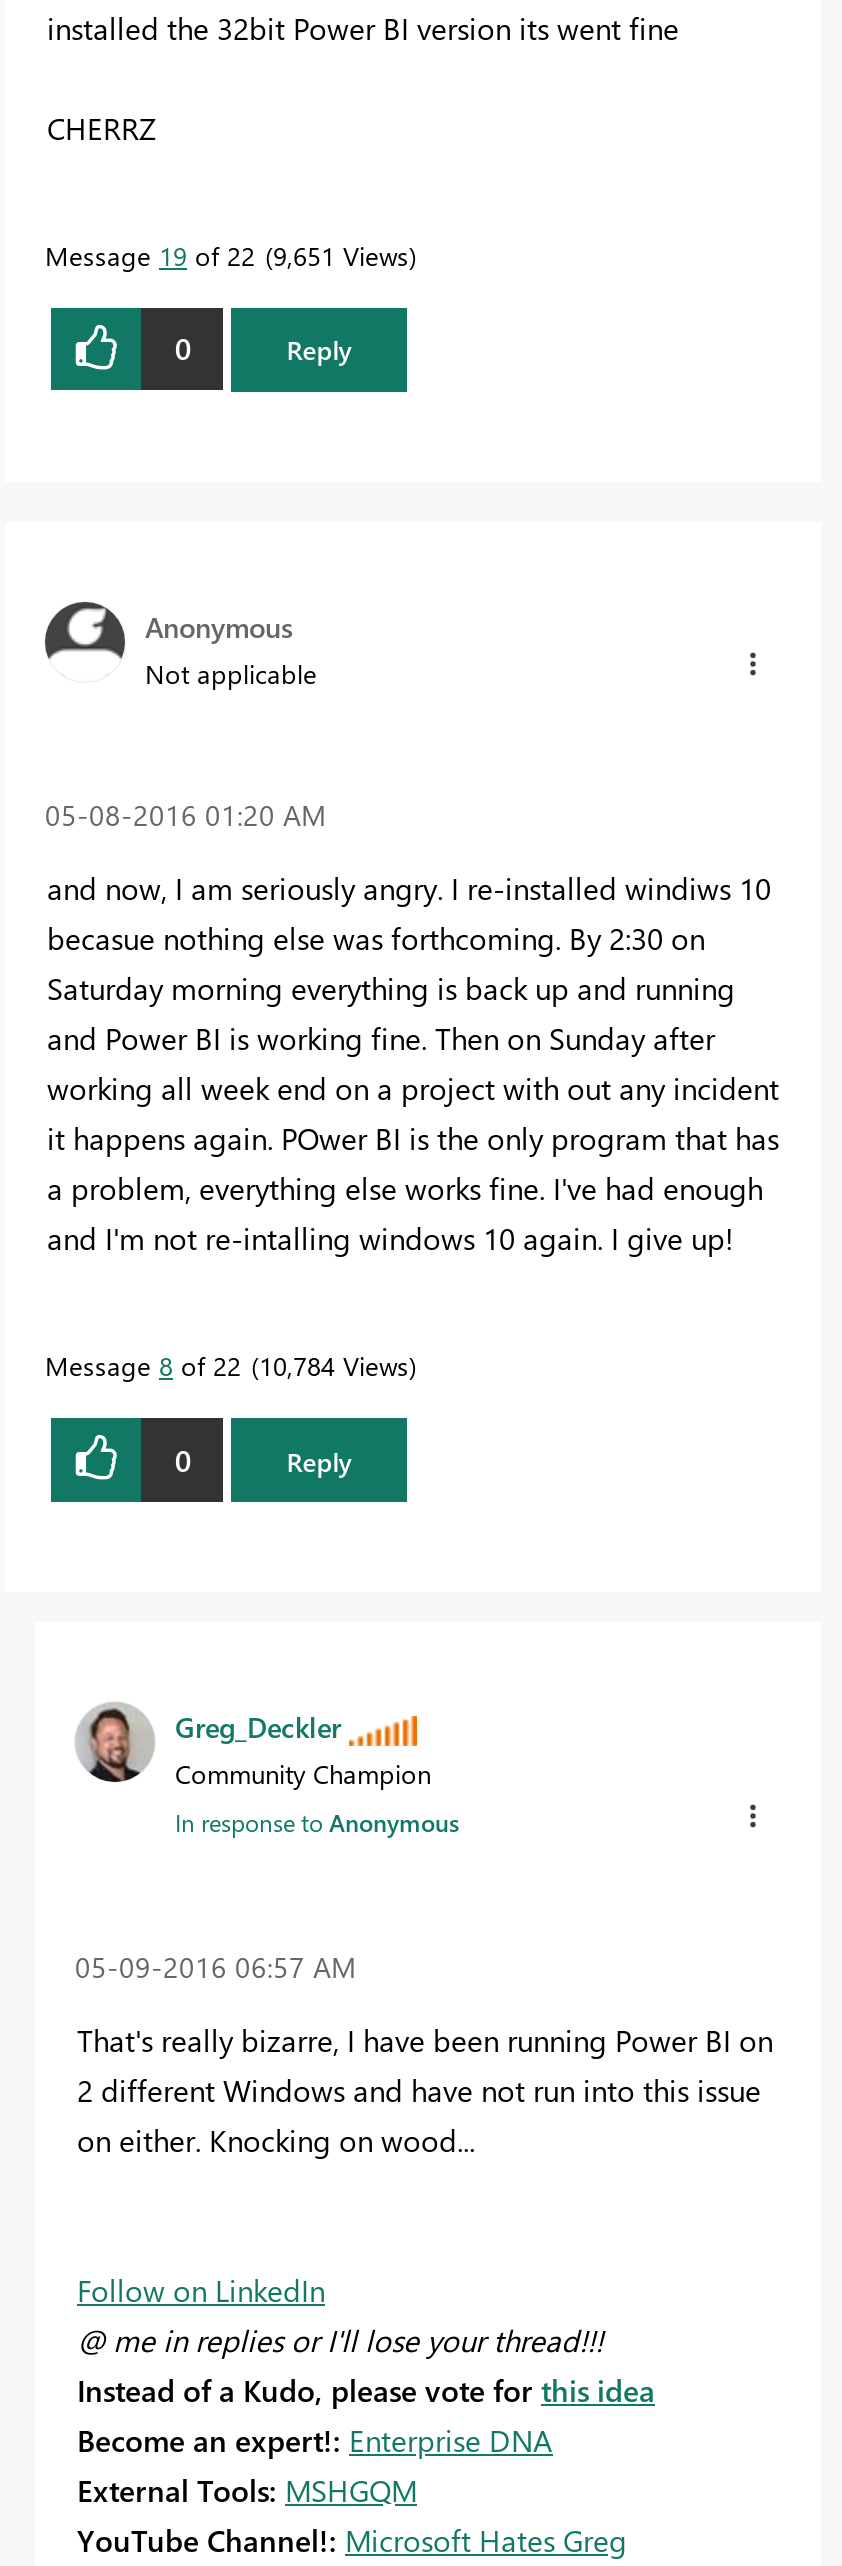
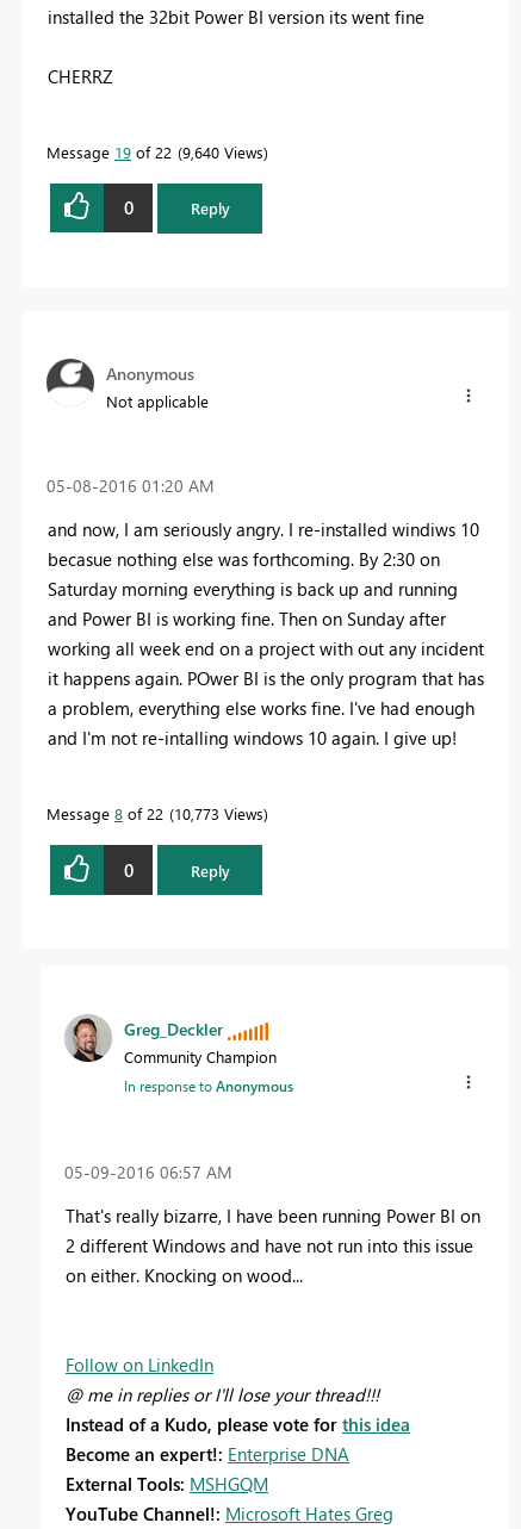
[45,238,409,272] Message 19 of 22 9,651 Views -> [46,142,263,162] Message 19 of 22 9,640 Views
[45,1348,409,1382] Message 8 of 22 10,784 Views -> [46,803,263,824] Message 8 of 22 10,773 Views

